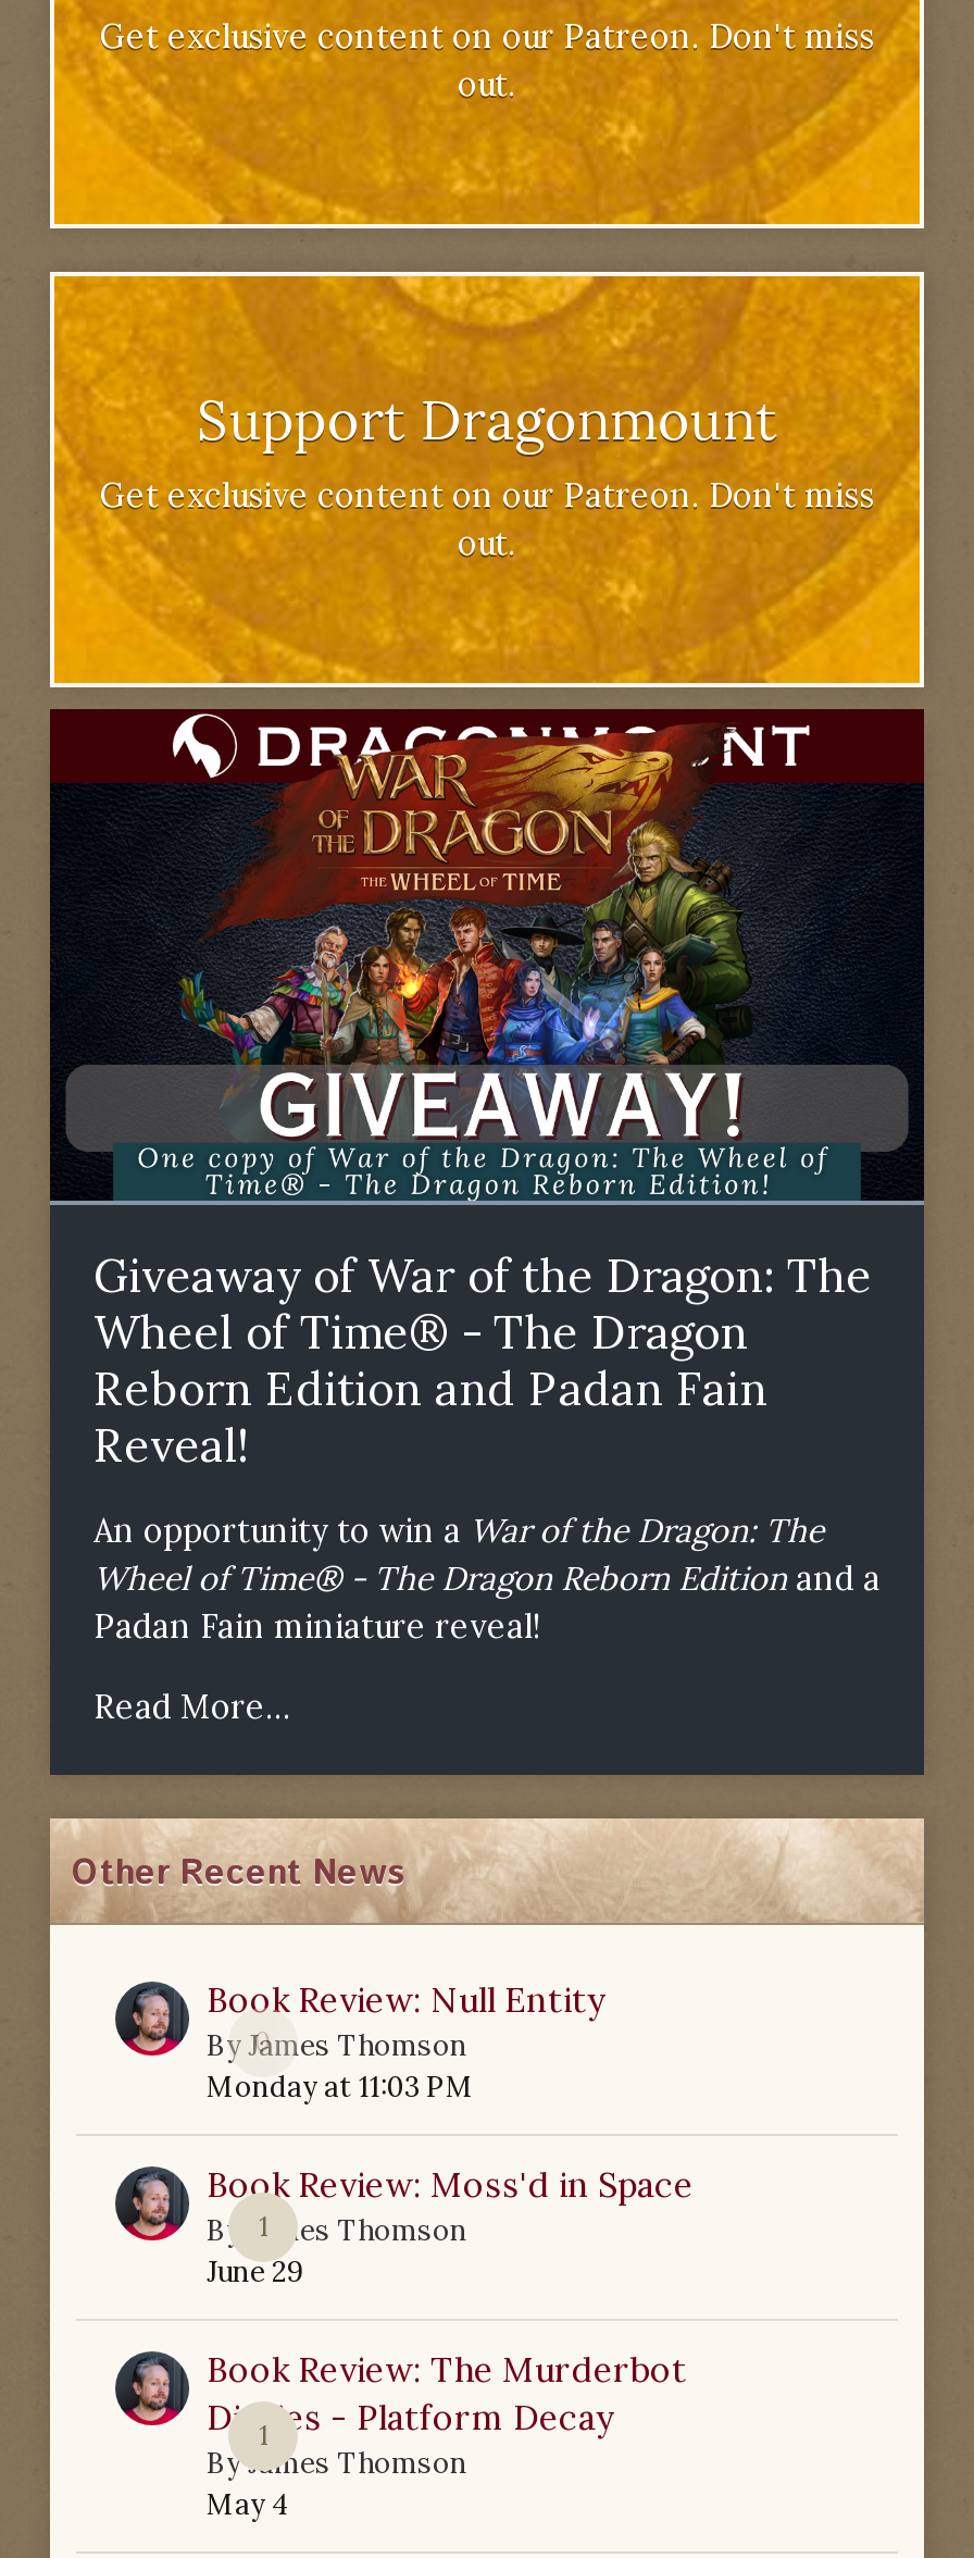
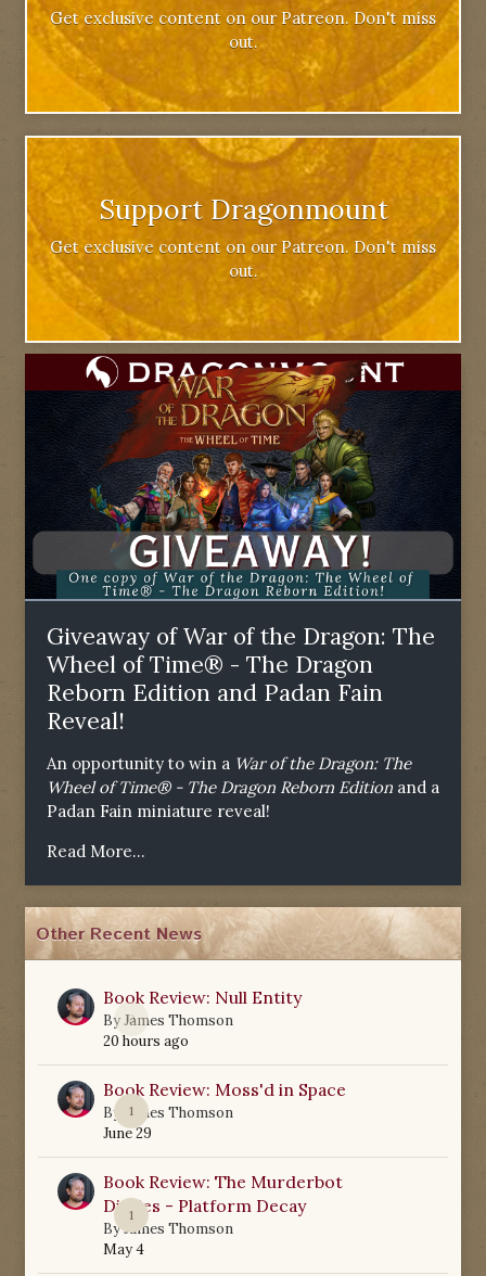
[207,2069,474,2106] Monday at 11:03 PM -> [103,1032,189,1050] 20 hours ago

